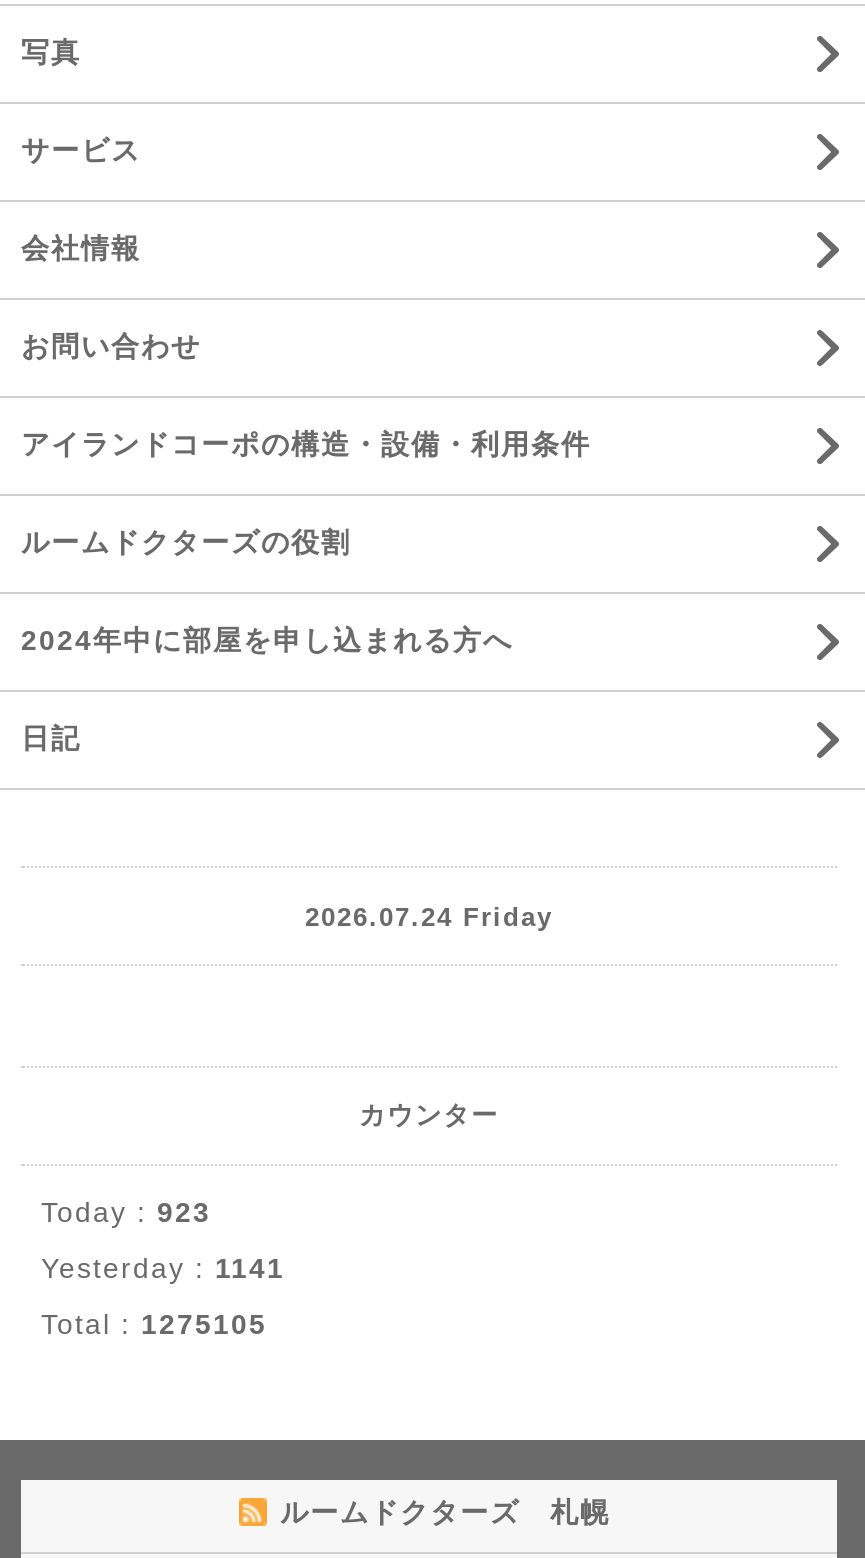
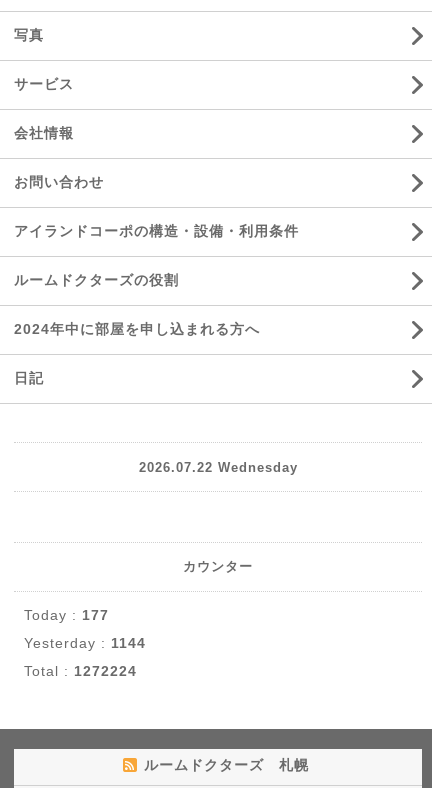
[305,901,553,931] 2026.07.24 Friday -> [138,459,297,474] 2026.07.22 Wednesday
[41,1196,211,1228] Today : 923 -> [24,607,109,623] Today : 177
[41,1252,285,1284] Yesterday : 1141 -> [24,635,146,651] Yesterday : 1144
[41,1308,267,1340] Total : 1275105 -> [24,663,137,679] Total : 1272224

